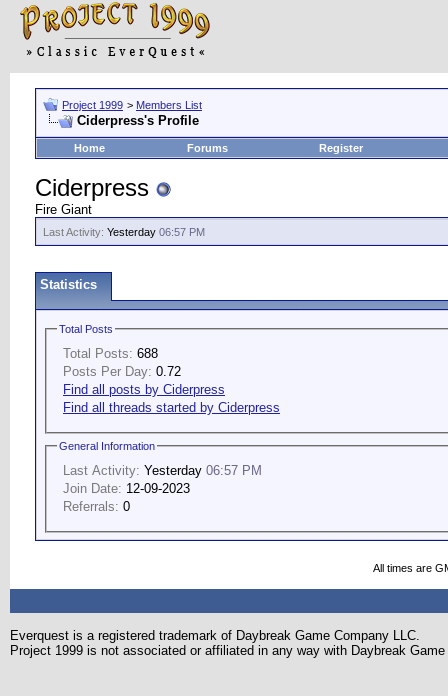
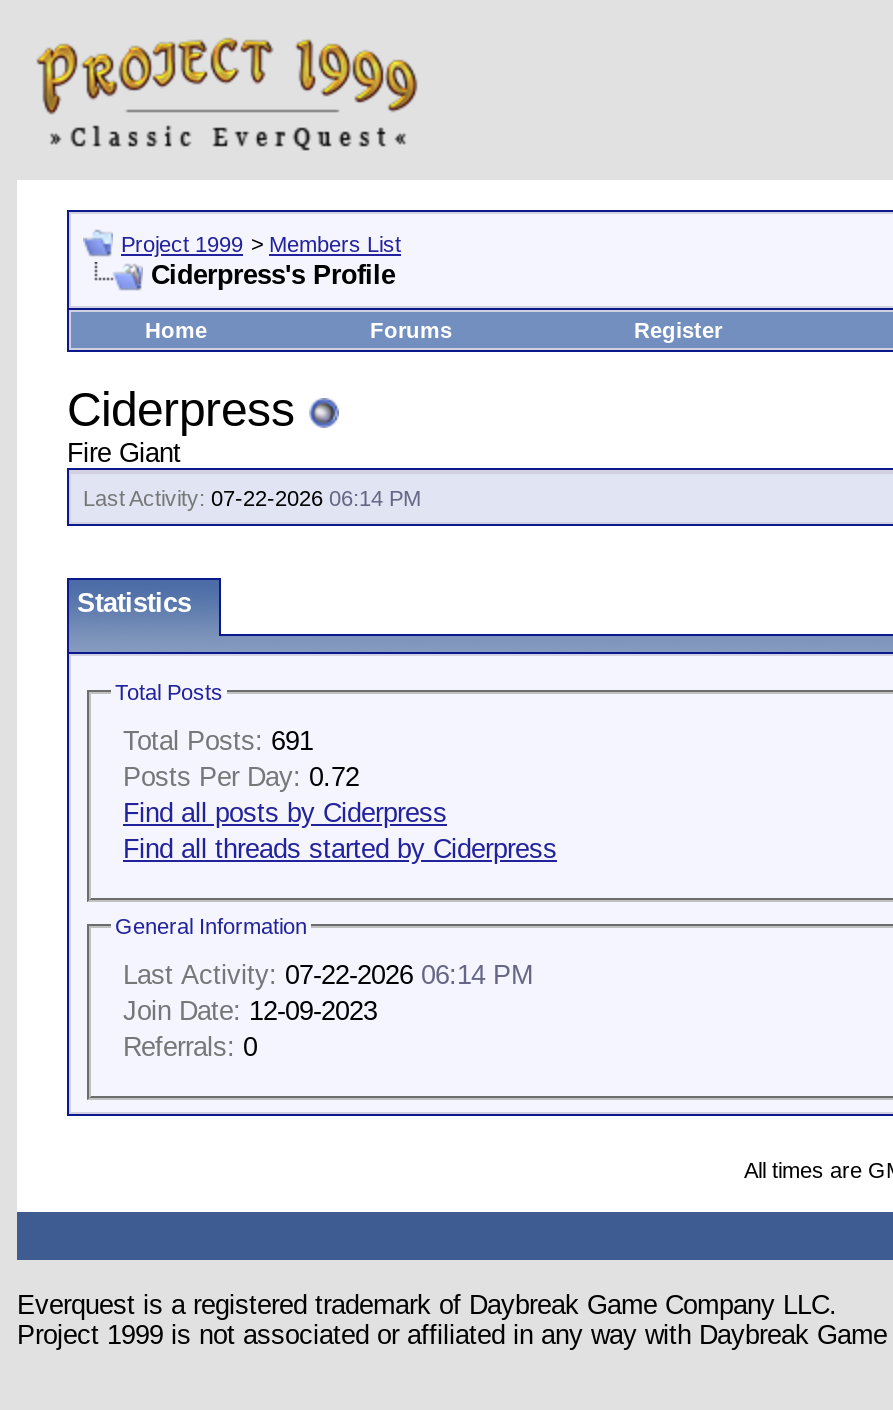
[43,226,205,238] Last Activity: Yesterday 06:57 PM -> [83,486,421,510] Last Activity: 07-22-2026 06:14 PM
[63,346,158,361] Total Posts: 688 -> [123,725,313,755] Total Posts: 691
[63,463,262,478] Last Activity: Yesterday 06:57 PM -> [123,959,533,989] Last Activity: 07-22-2026 06:14 PM

